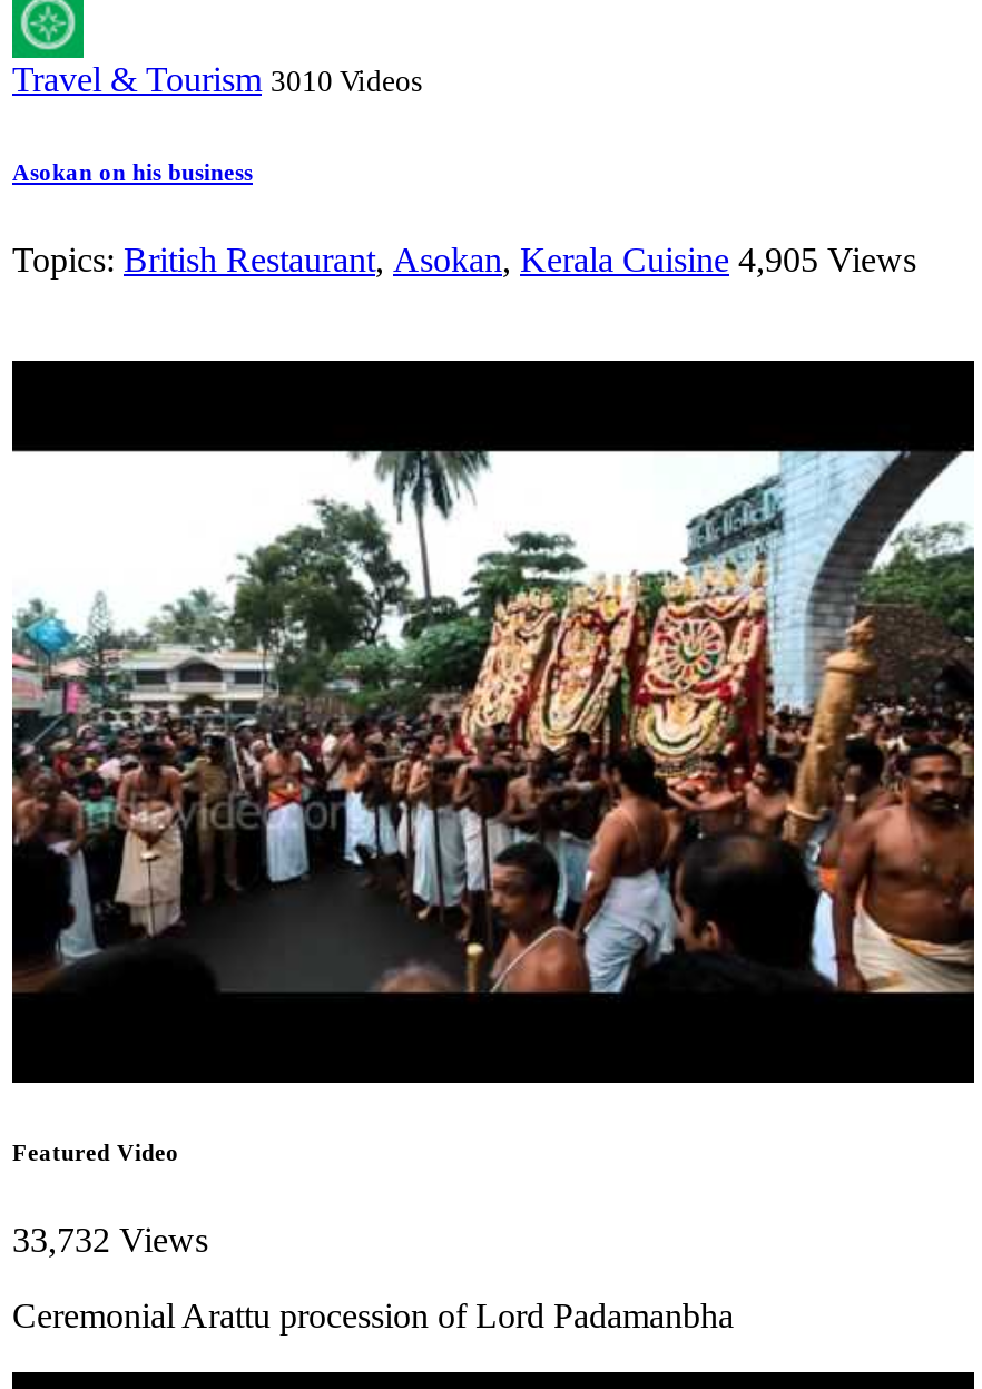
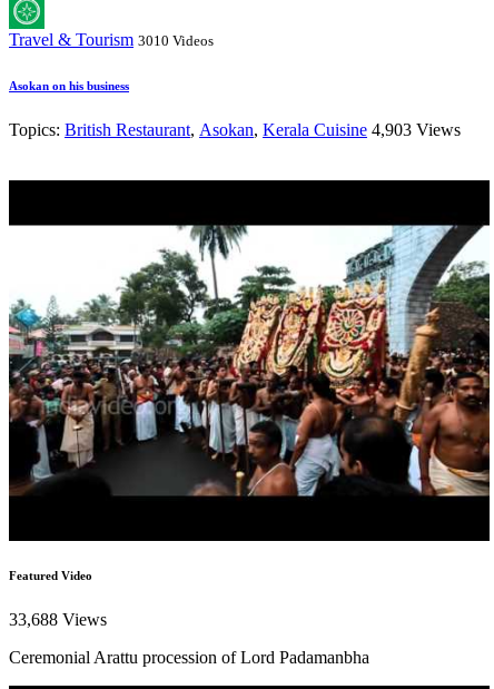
[12,240,916,278] Topics: British Restaurant, Asokan, Kerala Cuisine 4,905 Views -> [9,120,461,139] Topics: British Restaurant, Asokan, Kerala Cuisine 4,903 Views
[12,1220,208,1258] 33,732 Views -> [9,609,107,628] 33,688 Views

